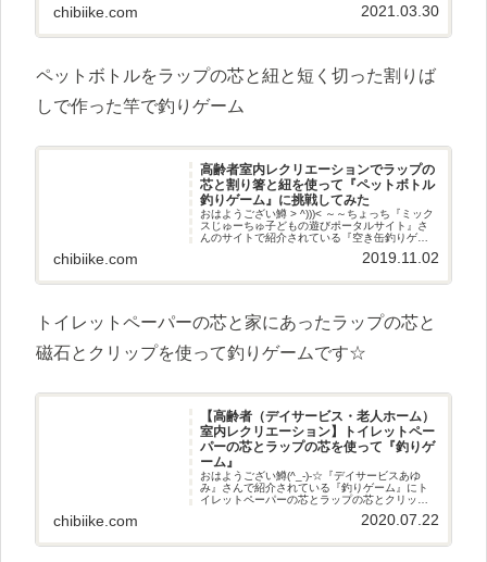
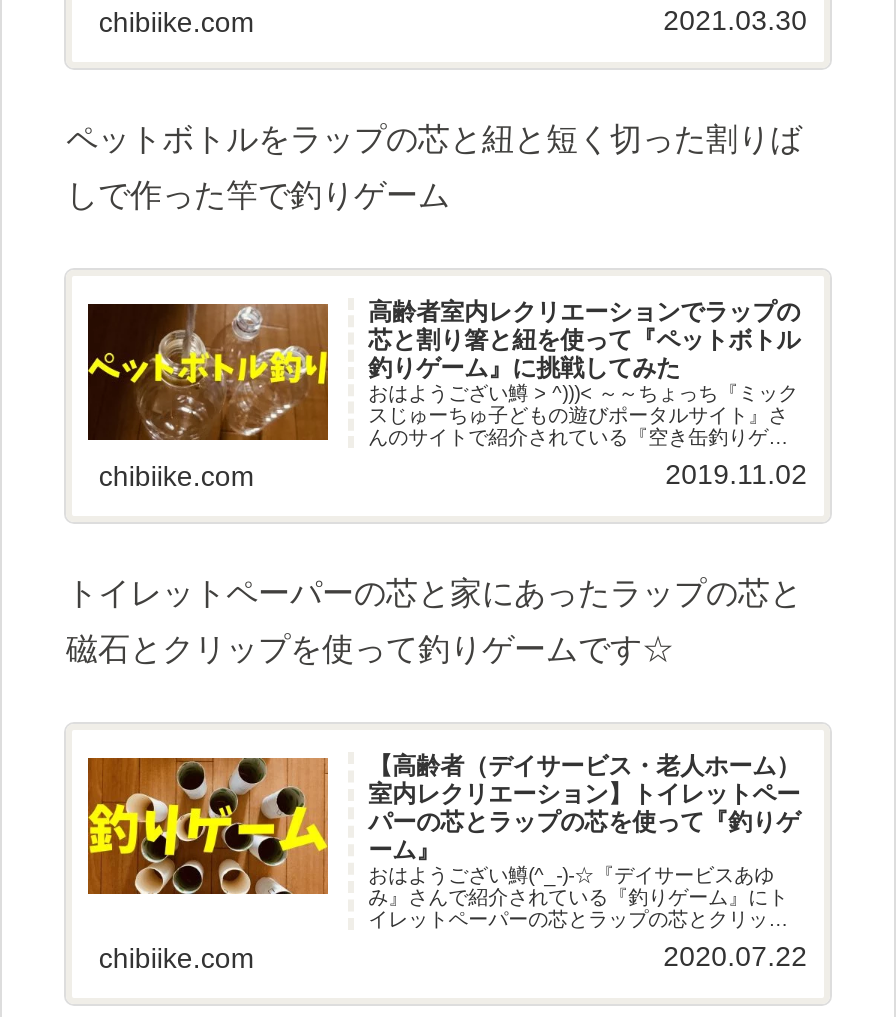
none -> [86,302,330,442] [image]
none -> [86,756,330,896] [image]

